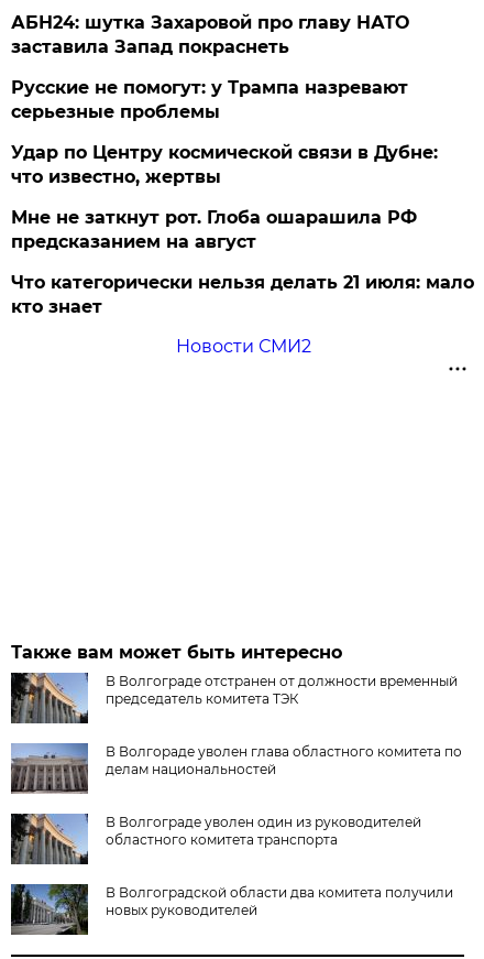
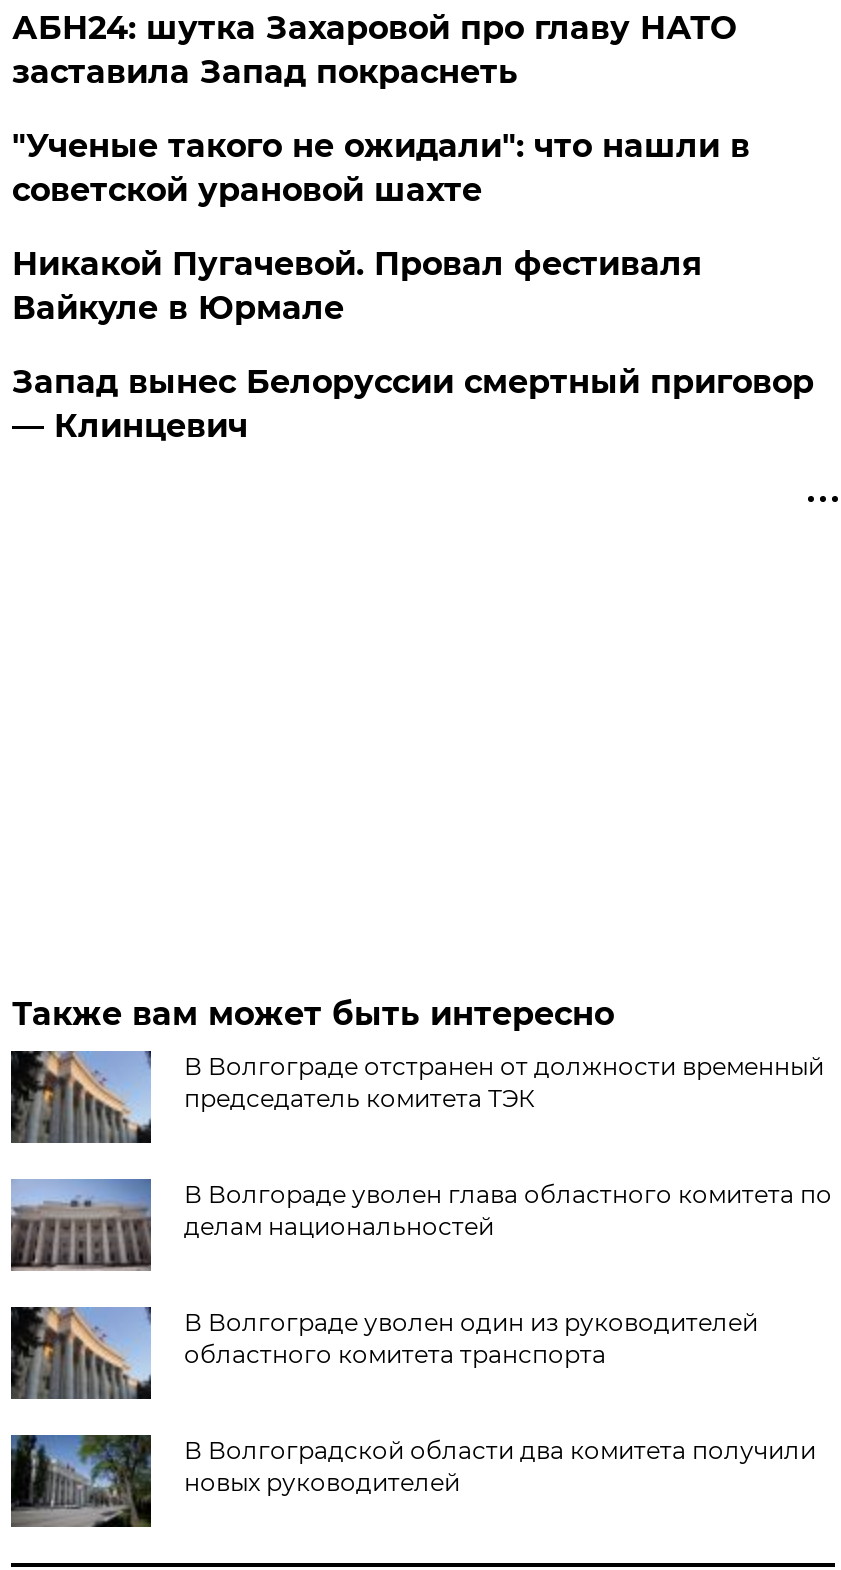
[11,77,475,357] Русские не помогут: у Трампа назревают | серьезные проблемы | Удар по Центру космической связи в Дубне: | что известно, жертвы | Мне не заткнут рот. Глоба ошарашила РФ | предсказанием на август | Что категорически нельзя делать 21 июля: мало | кто знает | Новости СМИ2 -> [12,127,814,445] "Ученые такого не ожидали": что нашли в | советской урановой шахте | Никакой Пугачевой. Провал фестиваля | Вайкуле в Юрмале | Запад вынес Белоруссии смертный приговор | — Клинцевич

